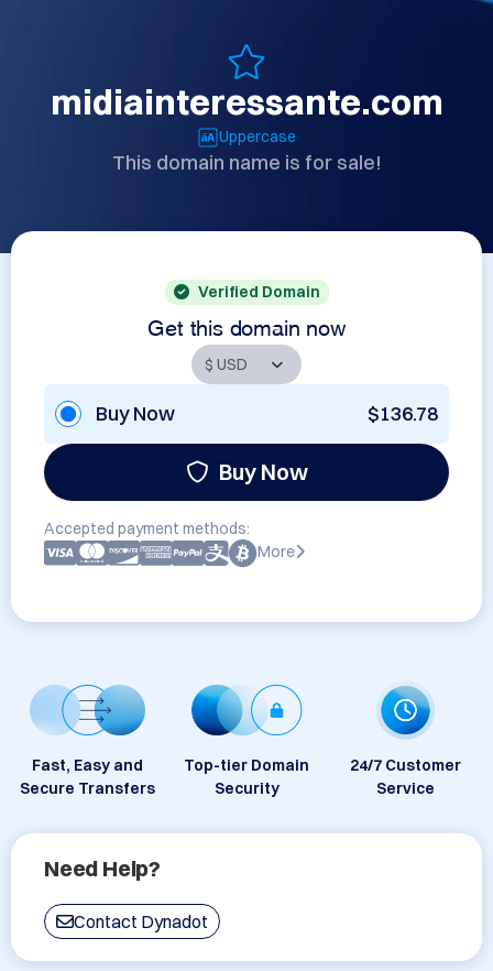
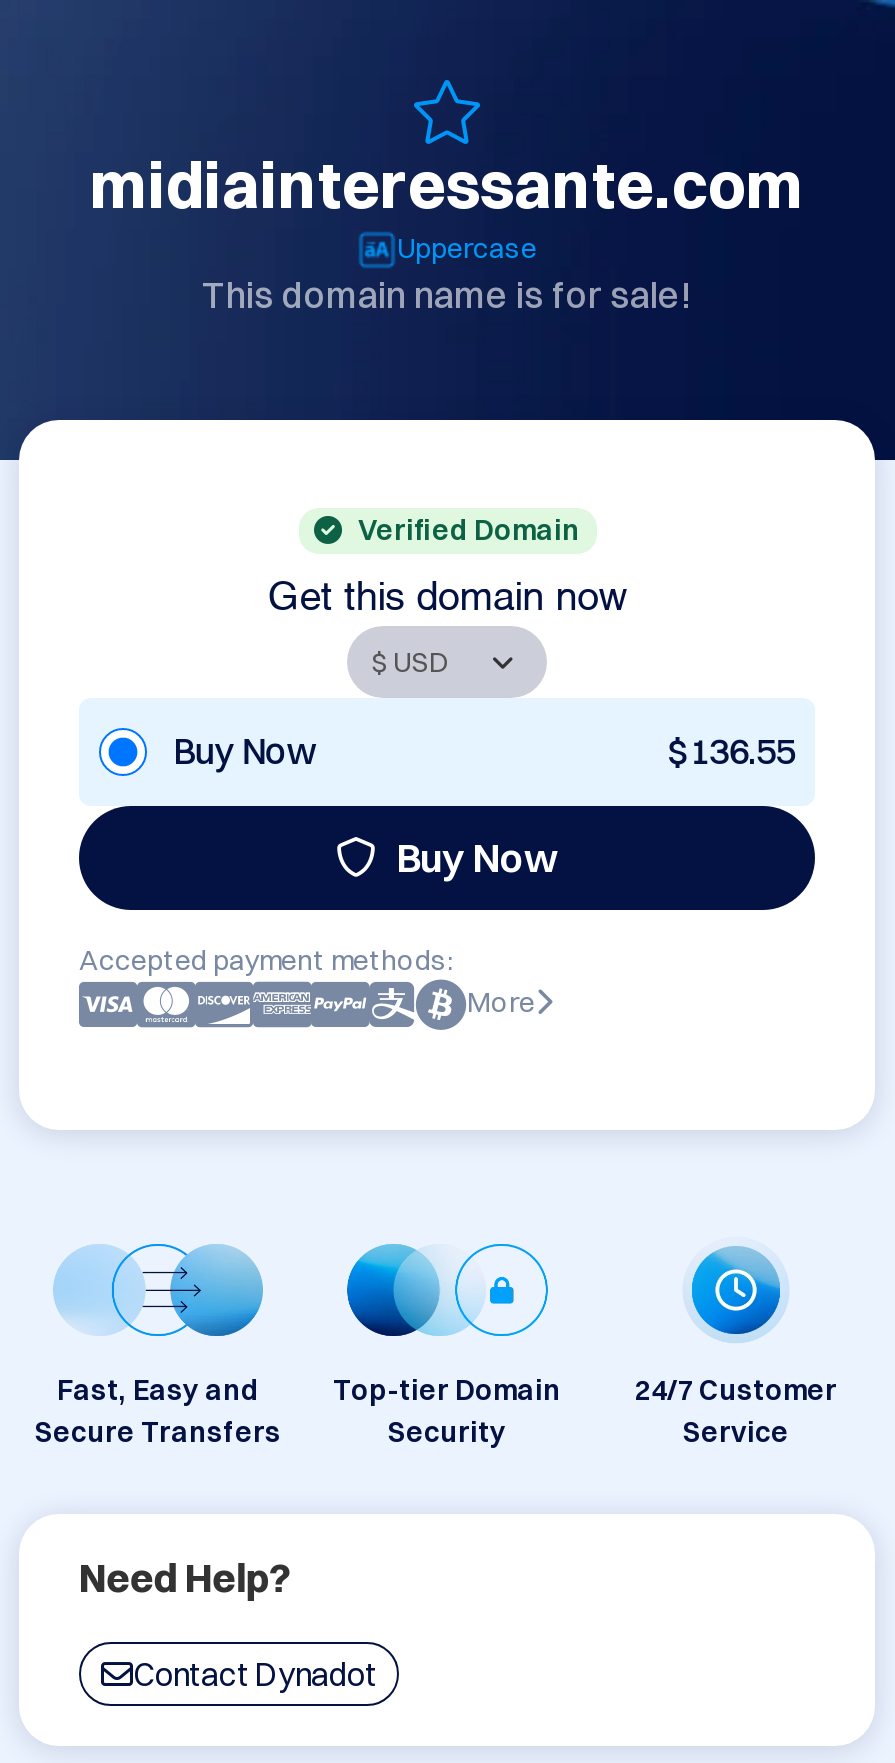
[368,401,438,426] $136.78 -> [667,728,795,774] $136.55

